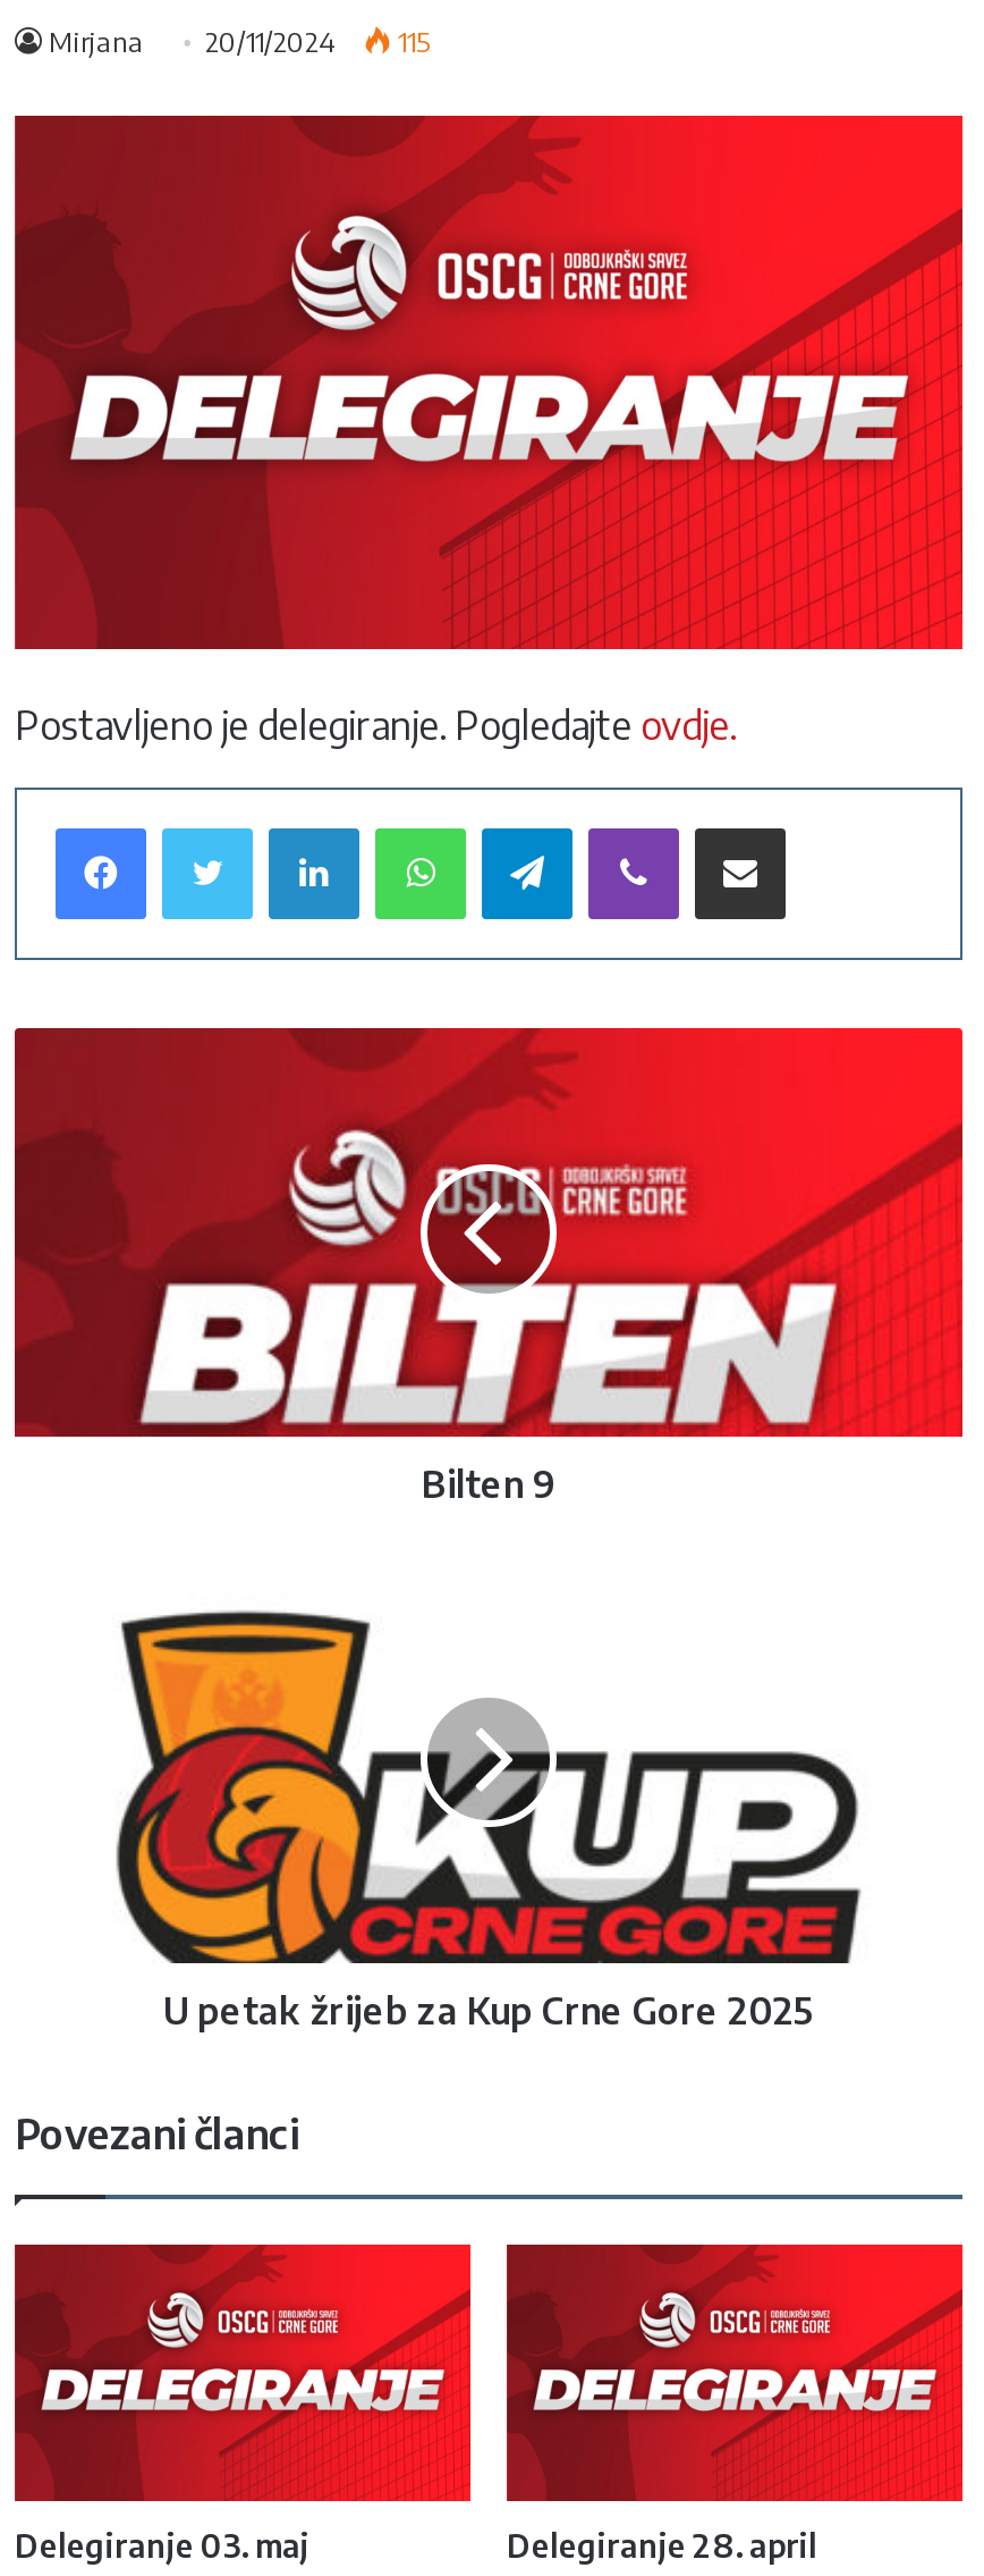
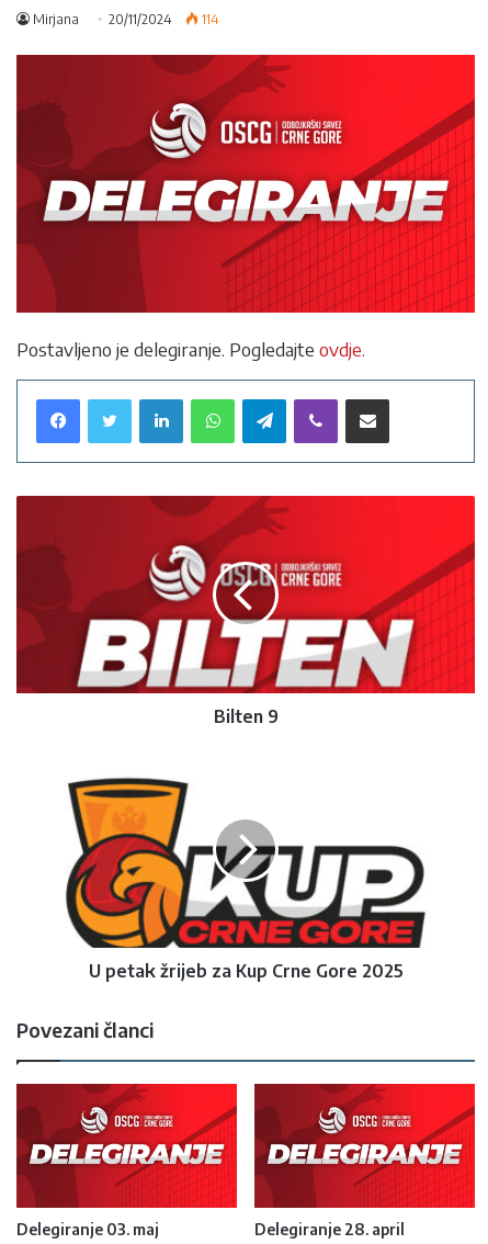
[49,24,430,58] Mirjana 20/11/2024 115 -> [33,11,219,27] Mirjana 20/11/2024 114

